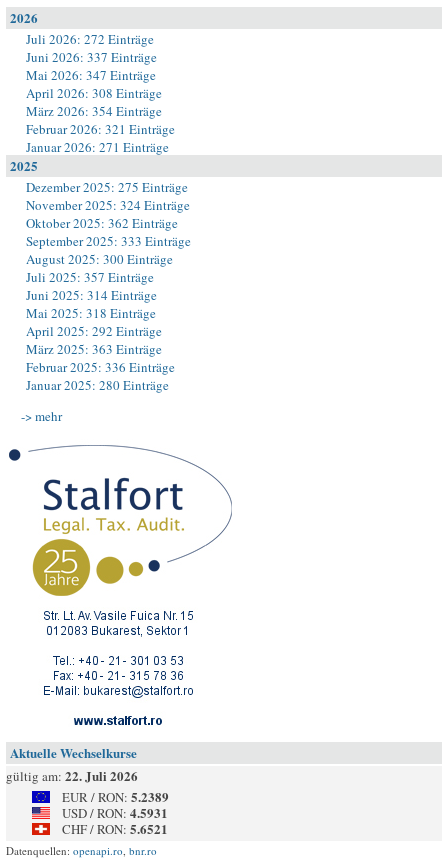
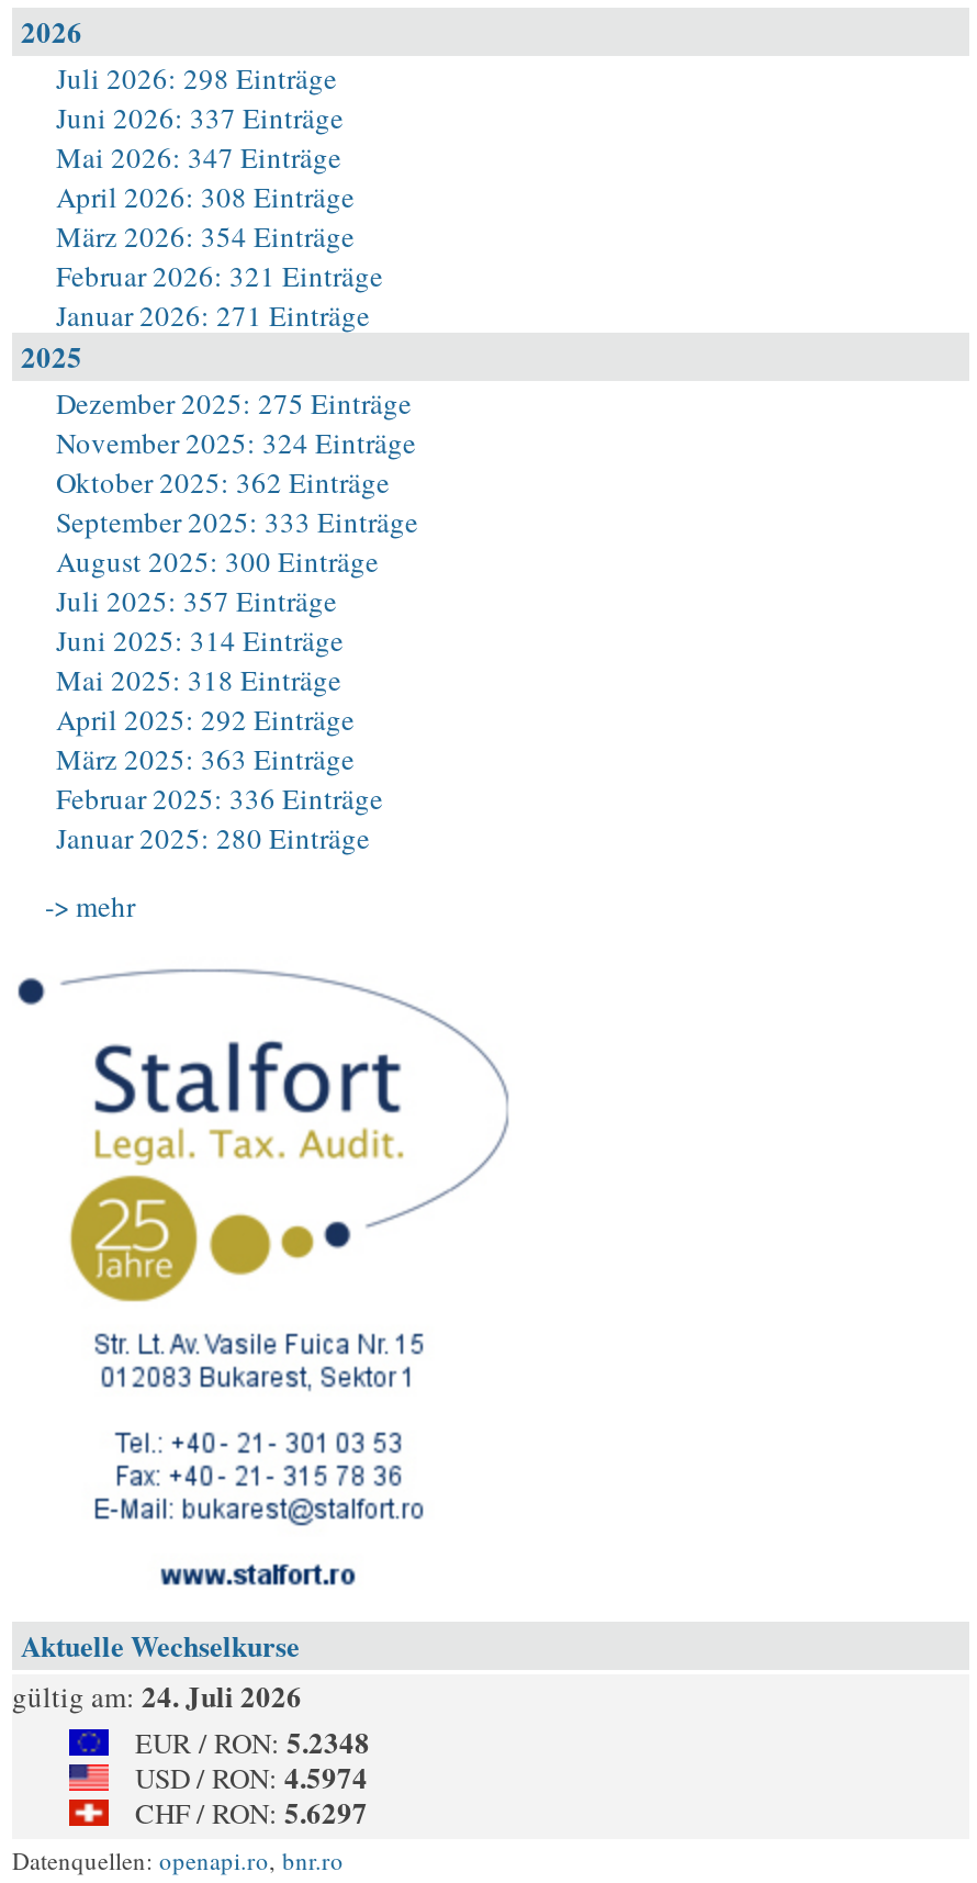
[26,30,154,48] Juli 2026: 272 Einträge -> [56,58,337,98] Juli 2026: 298 Einträge
[6,766,138,785] gültig am: 22. Juli 2026 -> [12,1674,302,1716] gültig am: 24. Juli 2026
[62,787,169,806] EUR / RON: 5.2389 -> [135,1721,370,1762] EUR / RON: 5.2348
[62,803,168,822] USD / RON: 4.5931 -> [135,1756,368,1797] USD / RON: 4.5974
[62,819,168,838] CHF / RON: 5.6521 -> [135,1791,368,1832] CHF / RON: 5.6297

